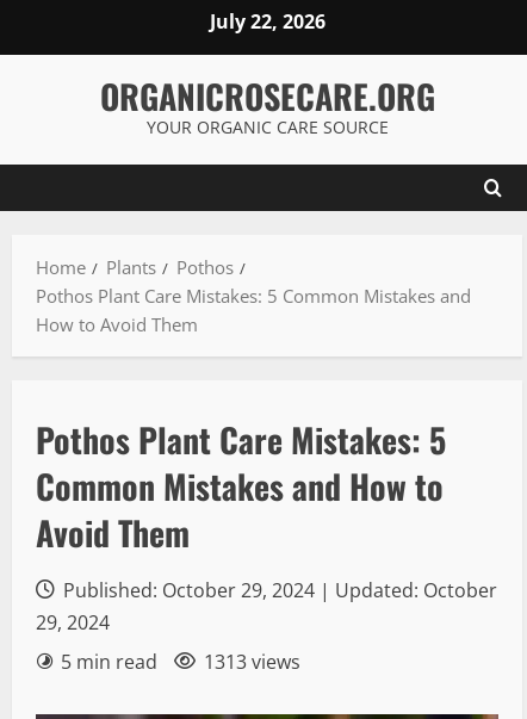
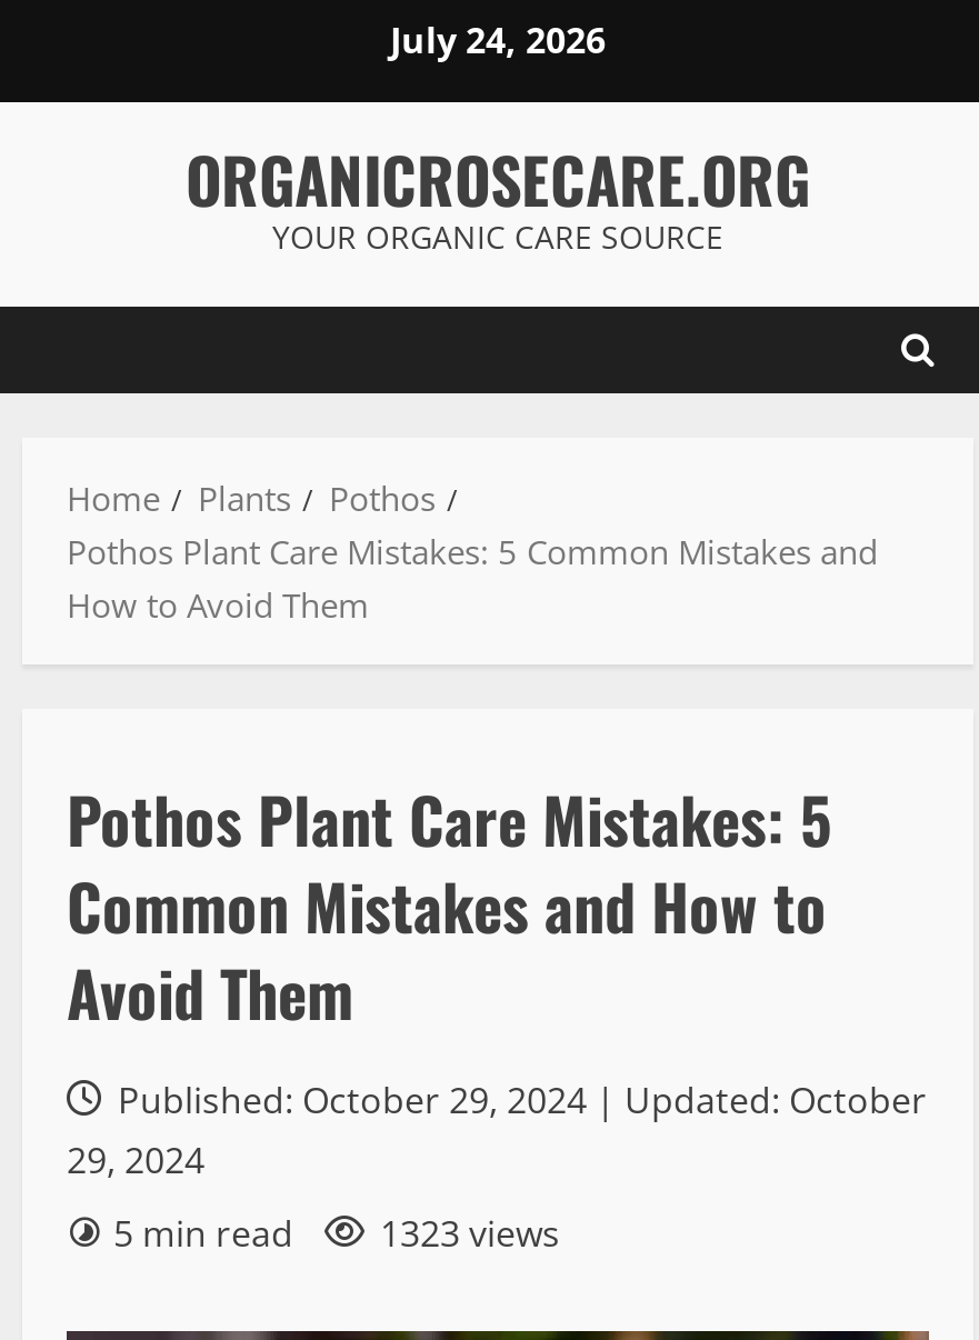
[209,8,325,35] July 22, 2026 -> [390,16,606,64] July 24, 2026
[61,649,300,675] 5 min read 1313 views -> [113,1209,560,1258] 5 min read 1323 views

